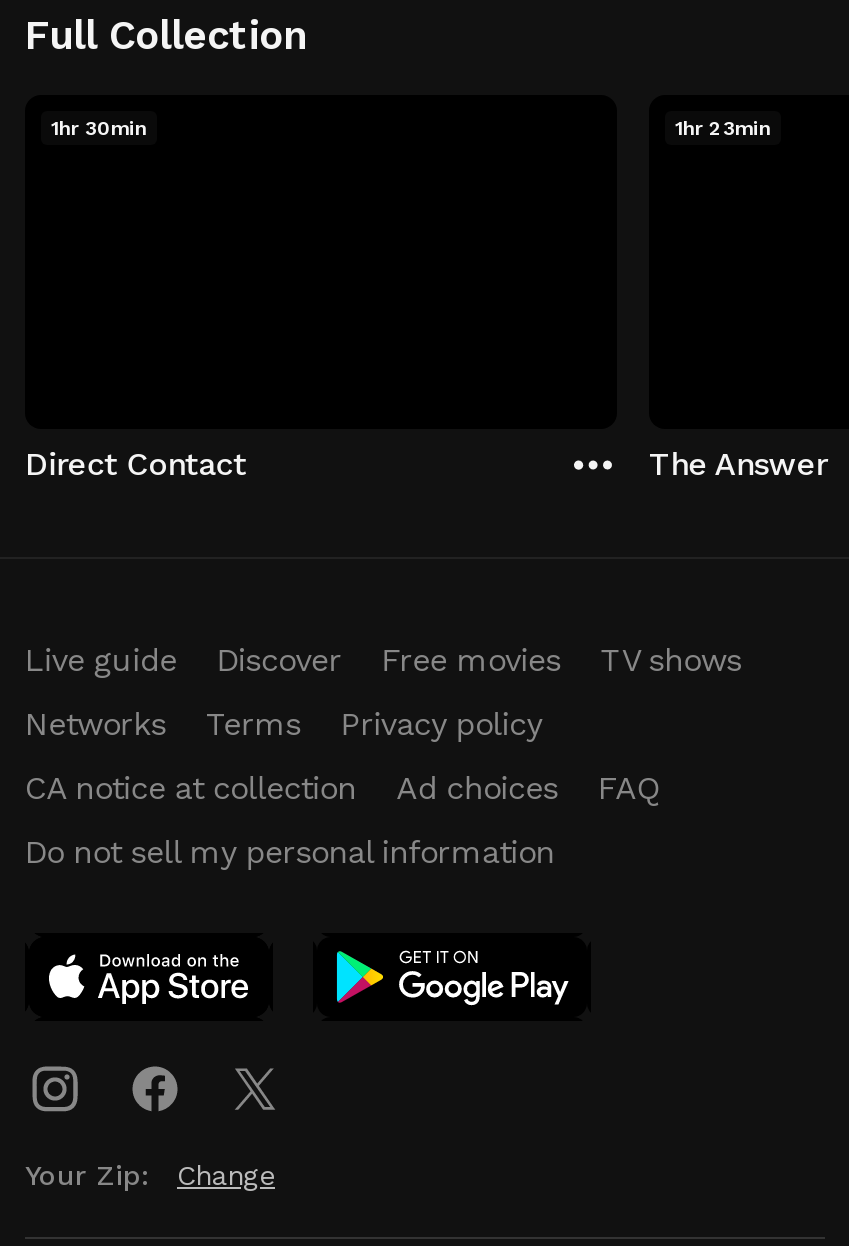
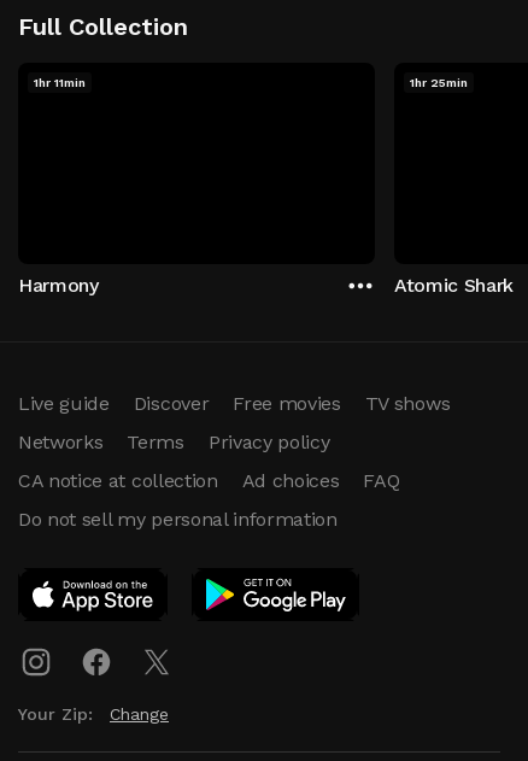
[51,117,147,139] 1hr 30min -> [34,76,86,89] 1hr 11min
[675,117,771,139] 1hr 23min -> [410,76,468,89] 1hr 25min
[25,444,246,482] Direct Contact -> [18,273,99,296] Harmony
[649,444,827,482] The Answer -> [394,273,514,296] Atomic Shark

